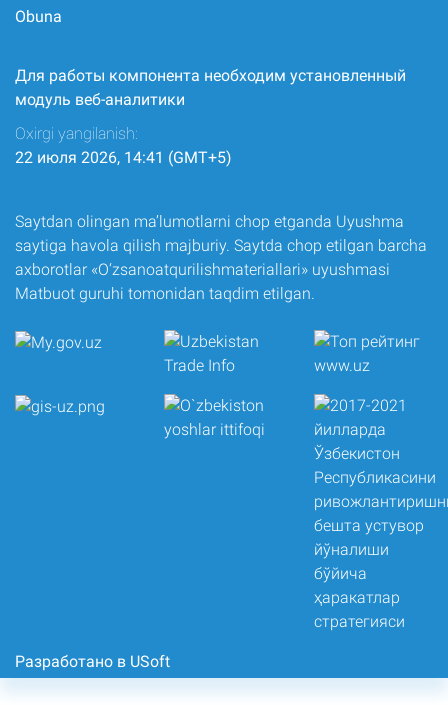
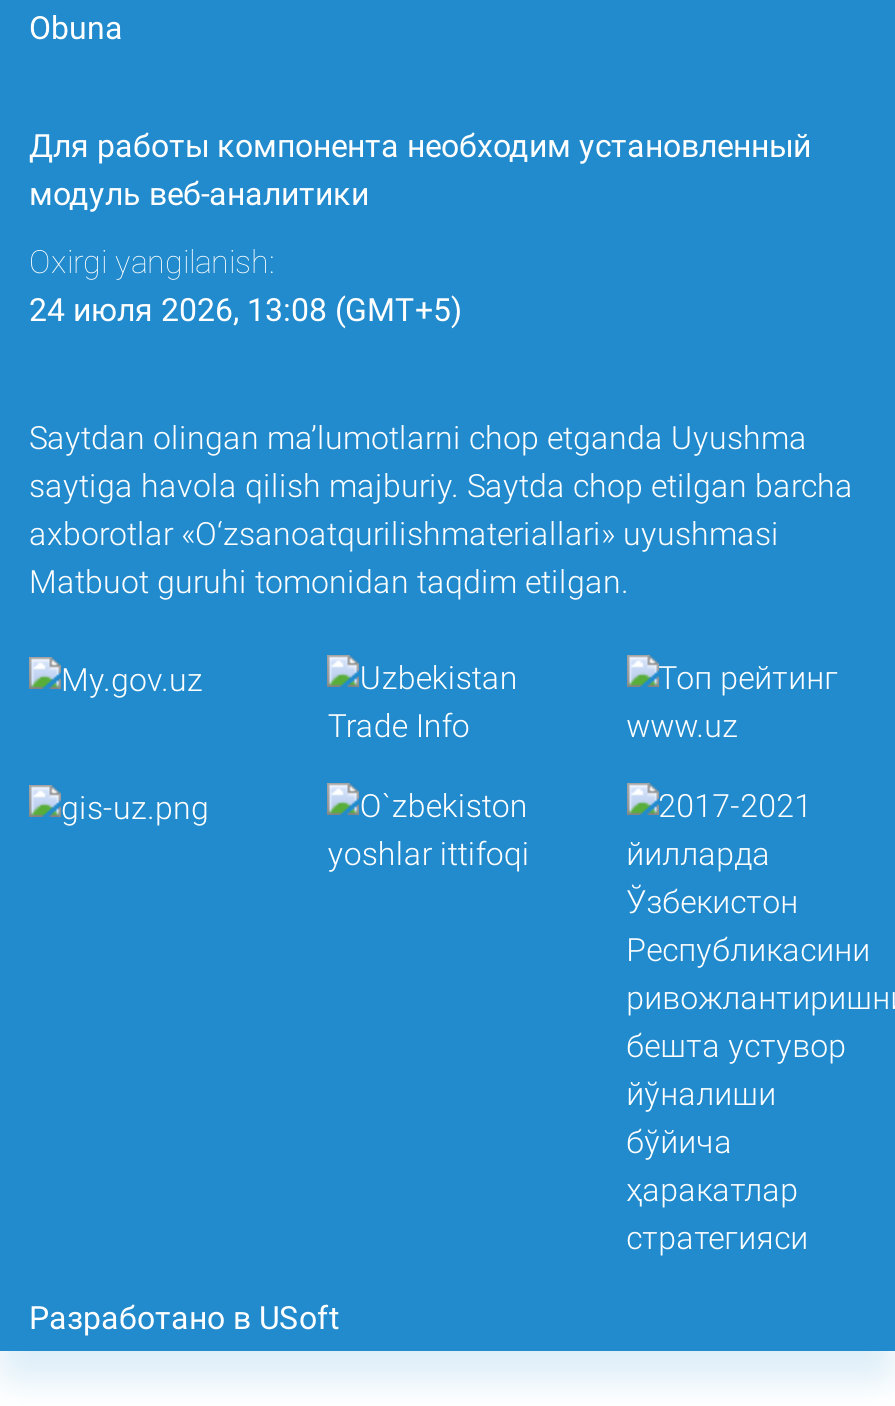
[15,148,232,167] 22 июля 2026, 14:41 (GMT+5) -> [29,291,463,329] 24 июля 2026, 13:08 (GMT+5)

